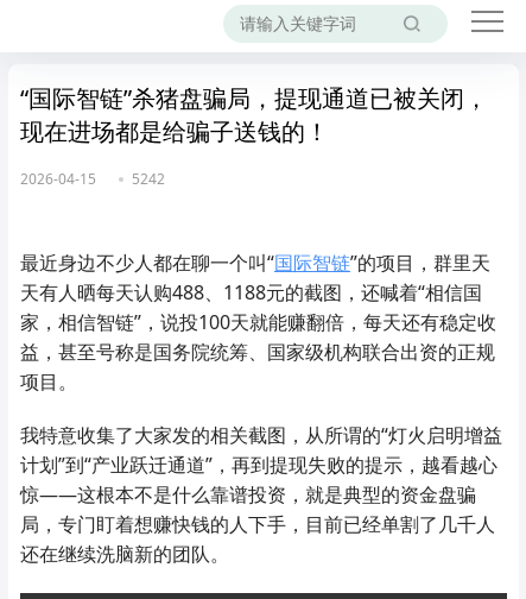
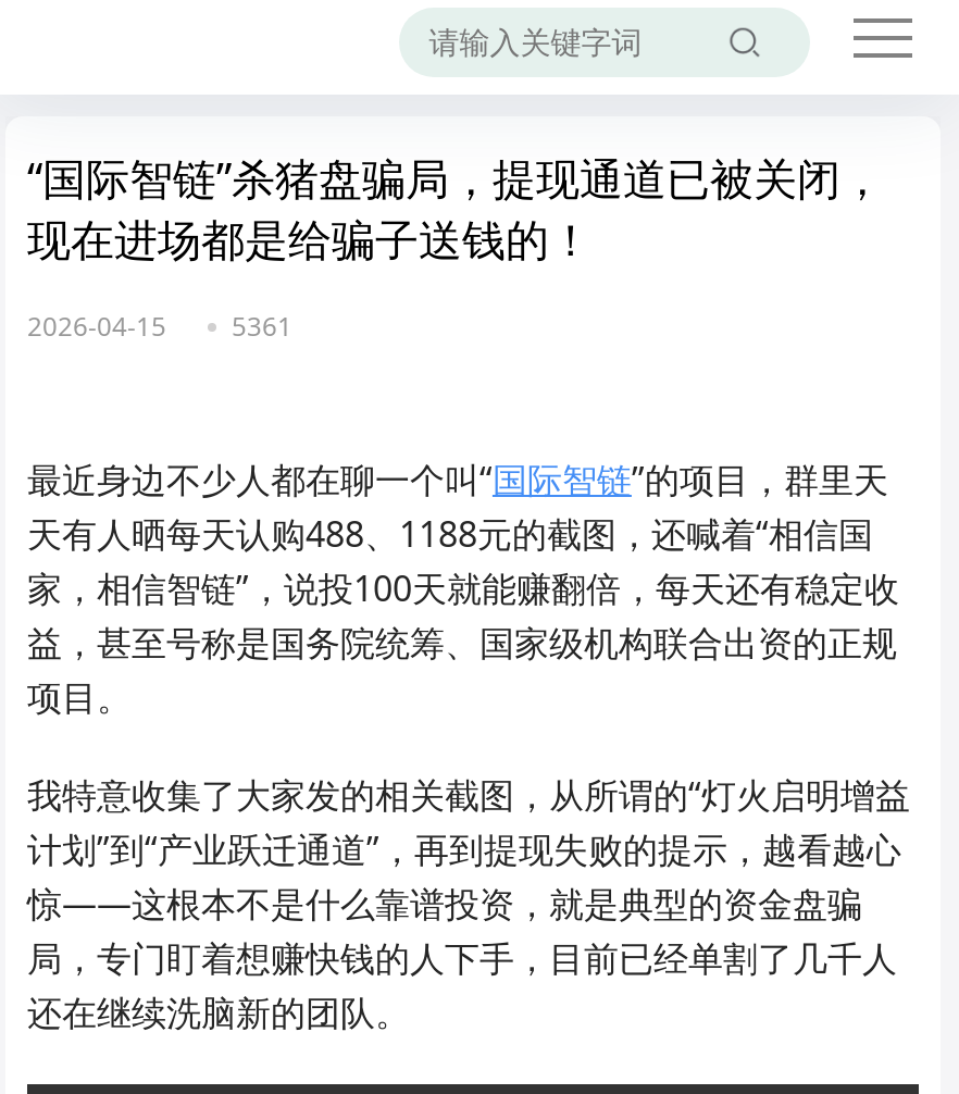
[20,169,165,189] 2026-04-15 5242 -> [27,308,292,345] 2026-04-15 5361

